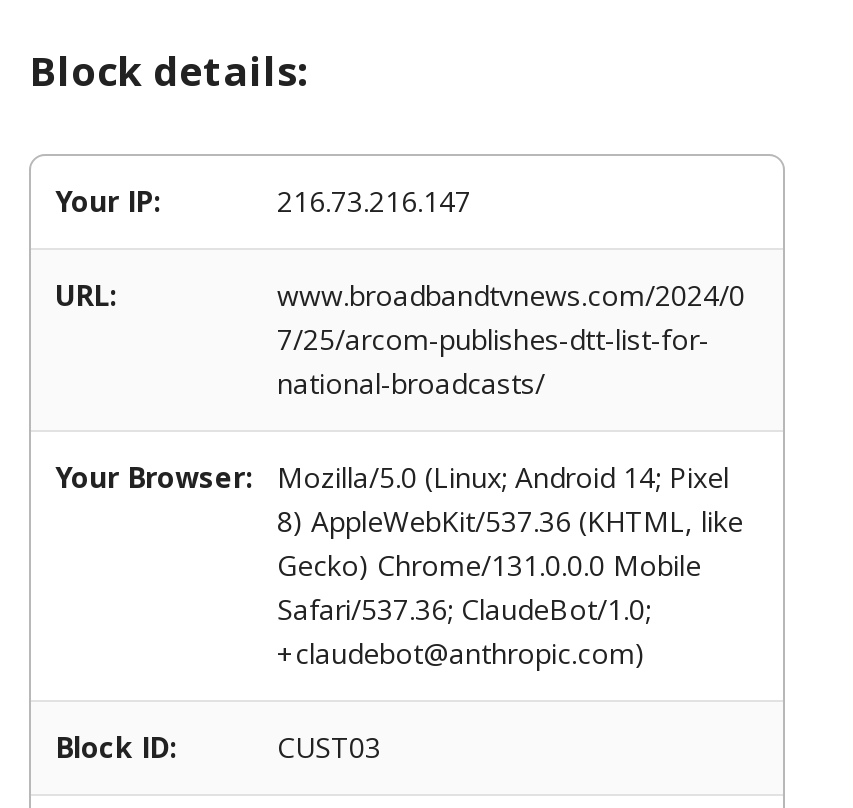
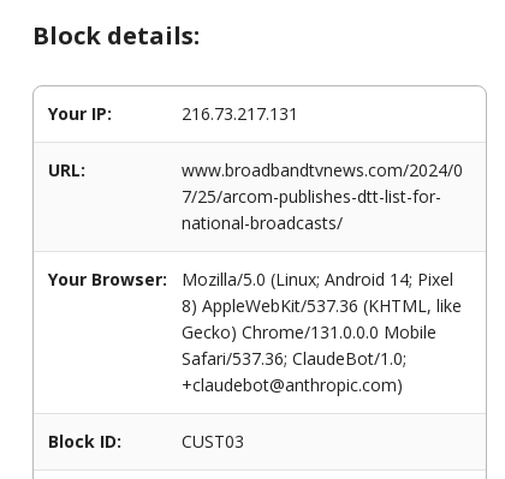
[277,182,471,220] 216.73.216.147 -> [182,102,298,125] 216.73.217.131

